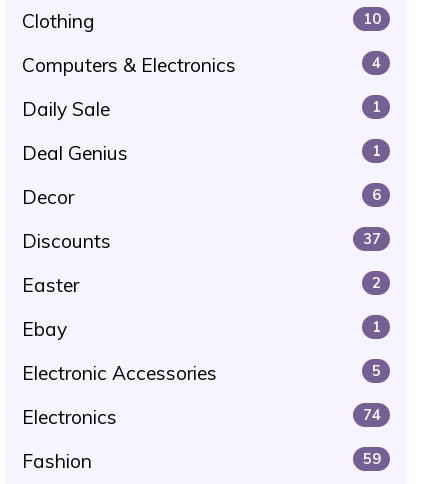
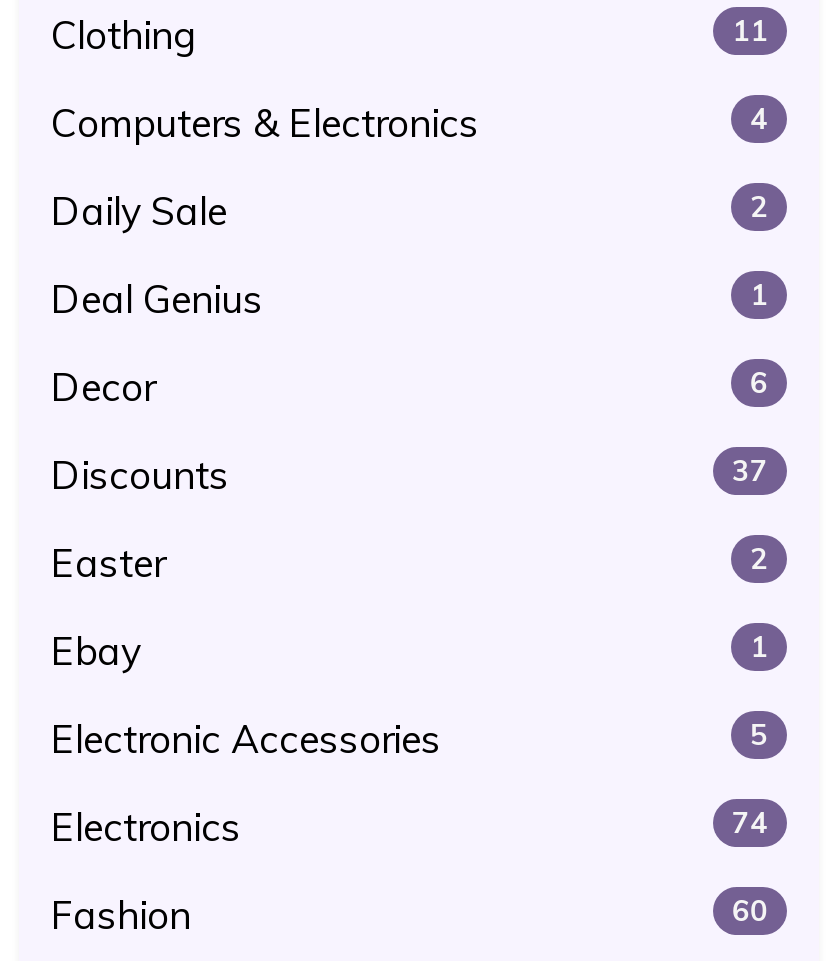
[363,10,381,28] 10 -> [732,13,768,49] 11
[372,98,381,116] 1 -> [750,189,768,225] 2
[363,450,381,468] 59 -> [732,893,768,929] 60

